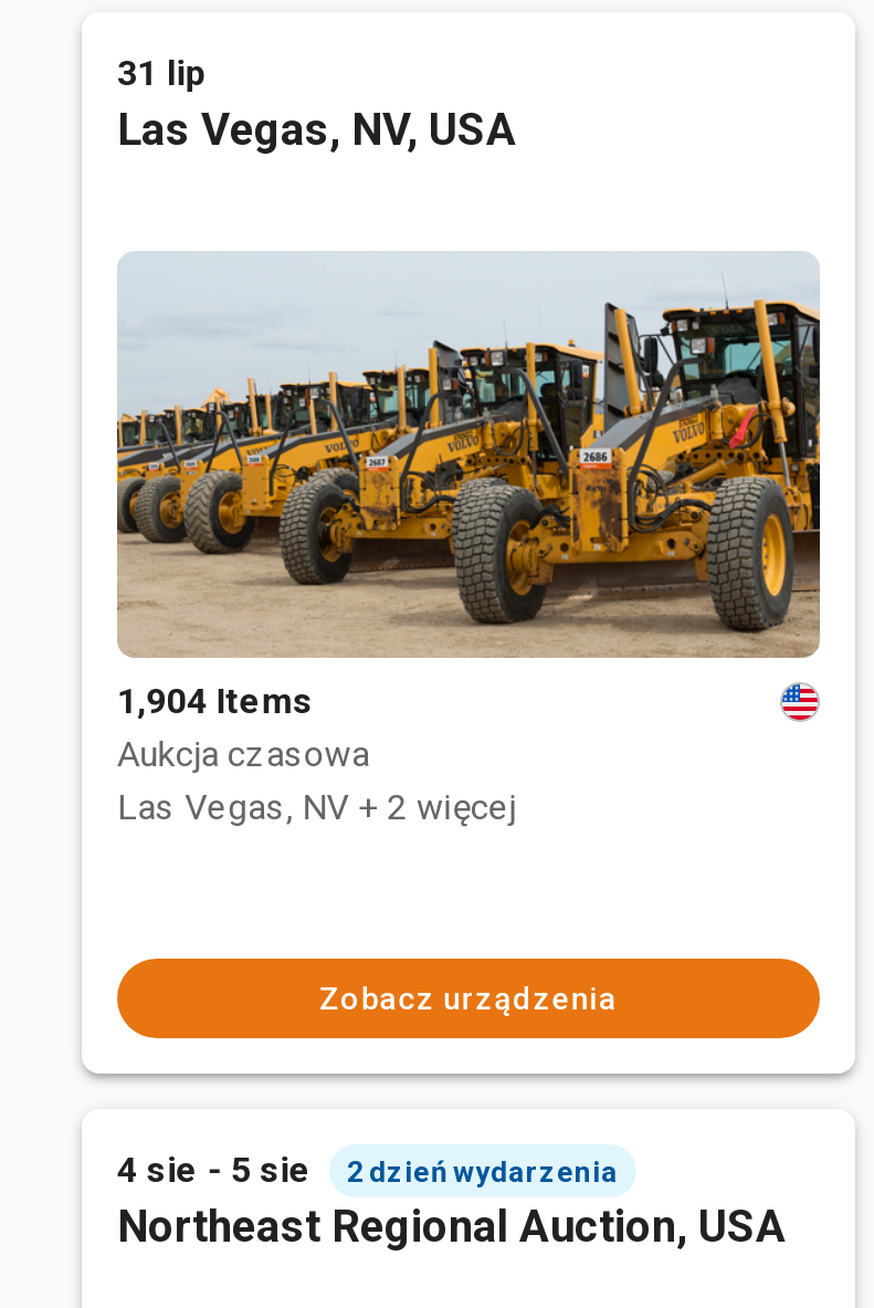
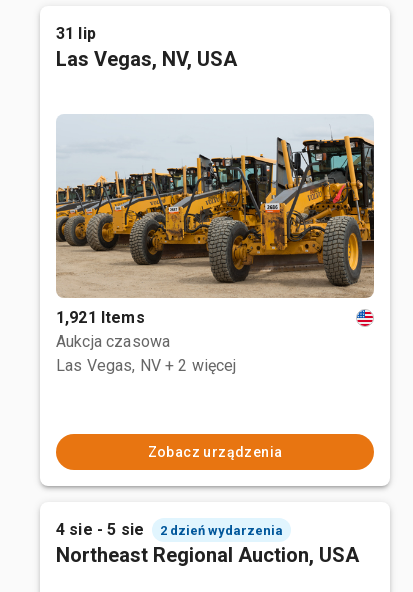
[117,680,313,722] 1,904 Items -> [56,308,145,327] 1,921 Items

